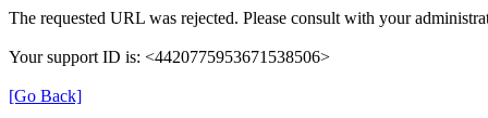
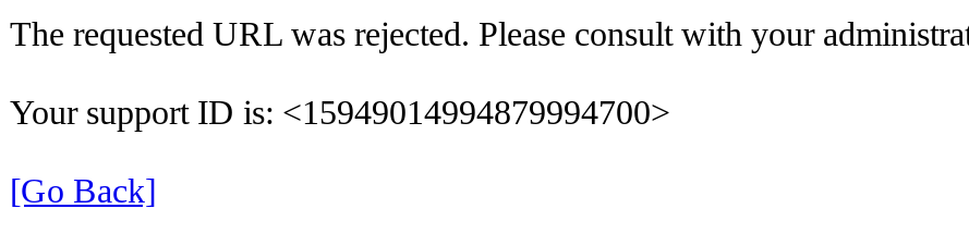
[9,48,330,66] Your support ID is: <4420775953671538506> -> [10,94,670,131] Your support ID is: <15949014994879994700>

